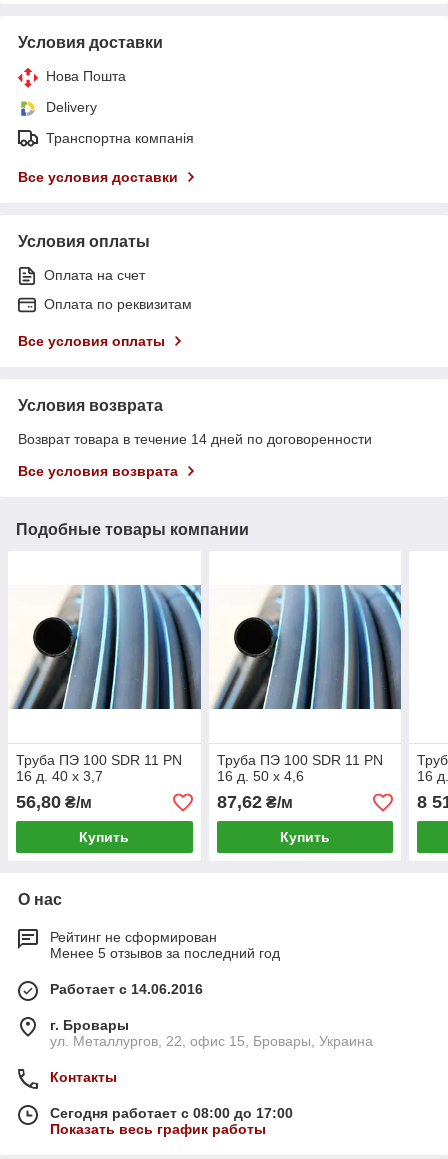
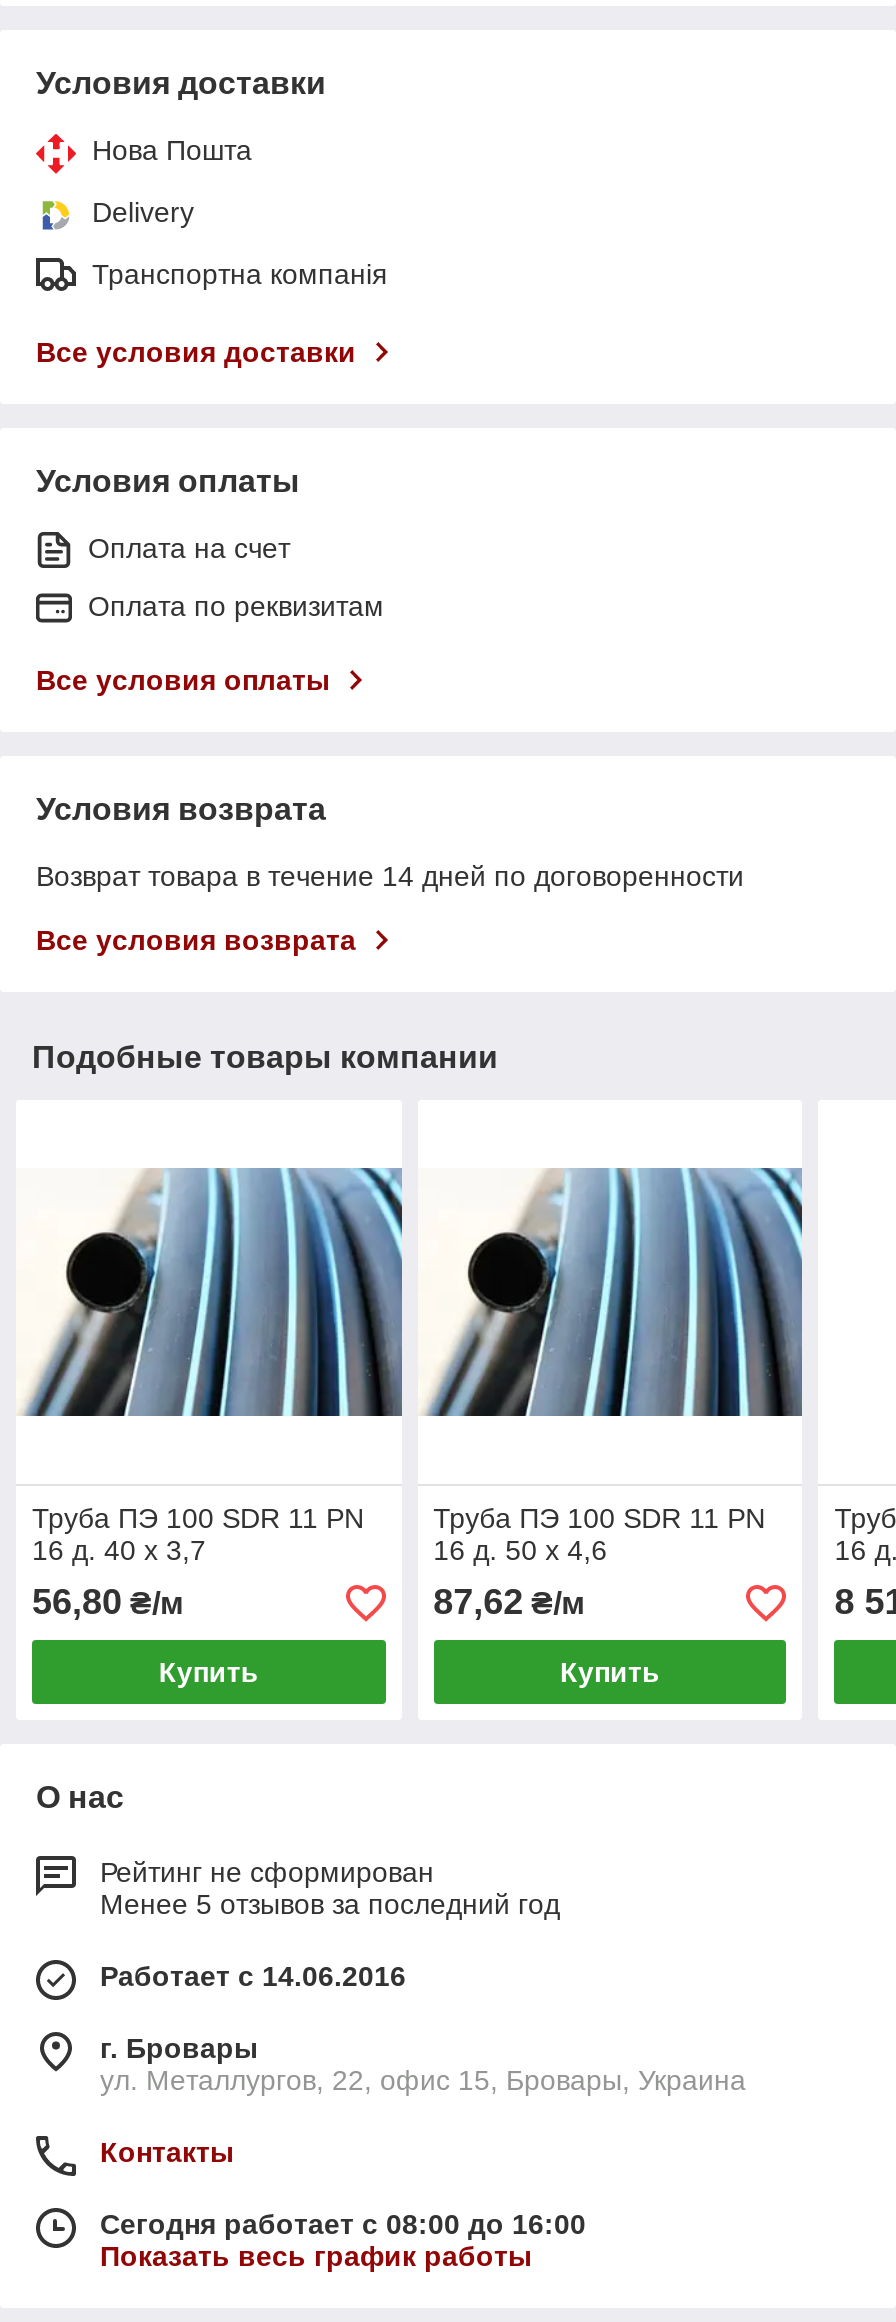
[50,1105,293,1121] Сегодня работает с 08:00 до 17:00 -> [100,2209,586,2241] Сегодня работает с 08:00 до 16:00

